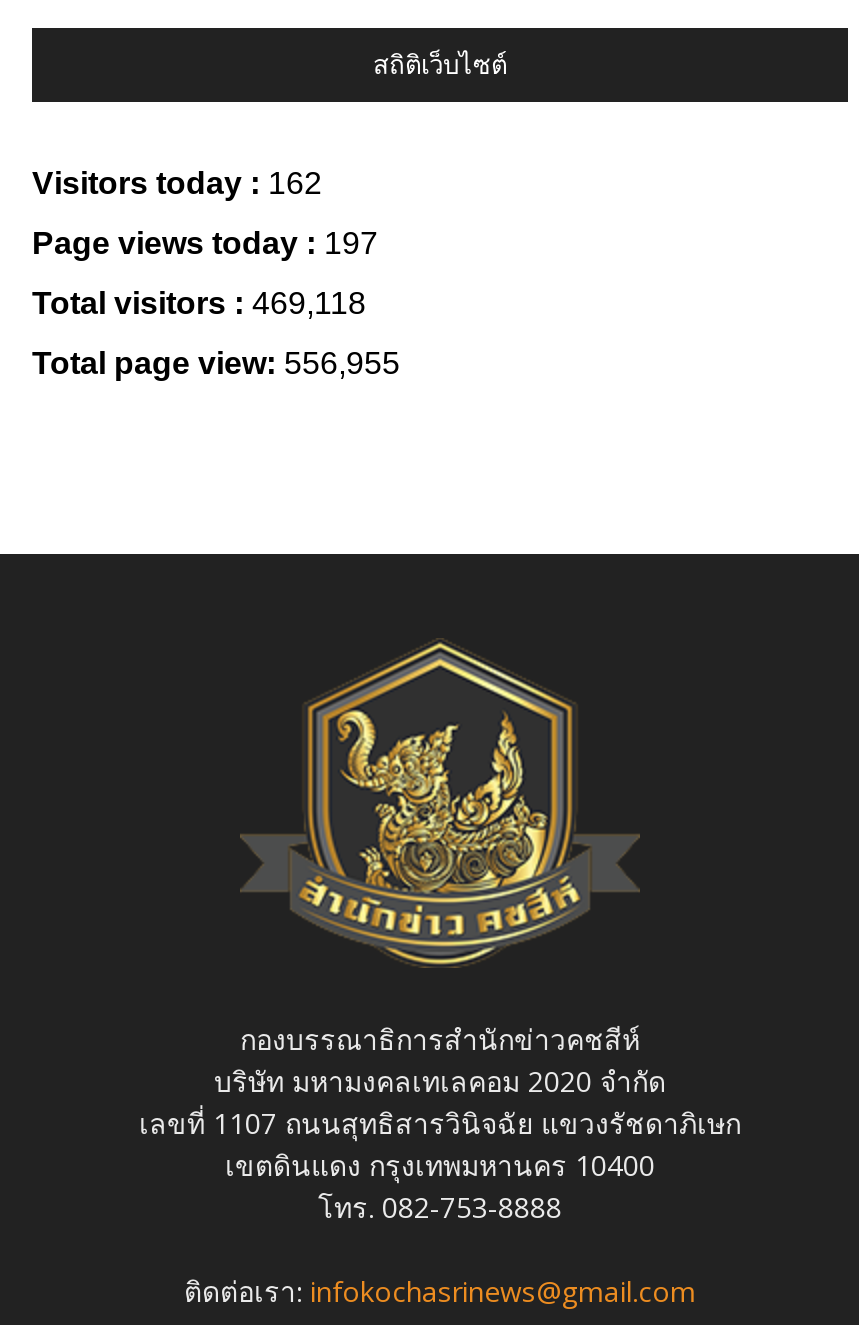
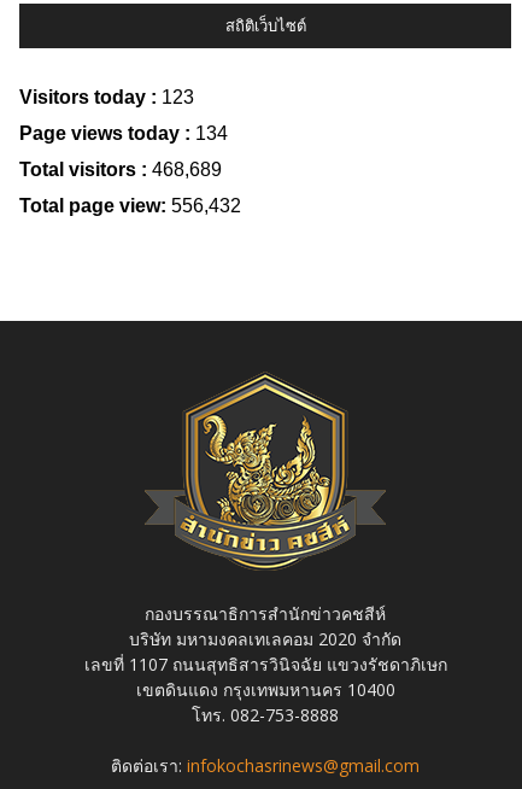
[32,166,322,200] Visitors today : 162 -> [19,87,194,107] Visitors today : 123
[32,226,378,260] Page views today : 197 -> [19,123,228,144] Page views today : 134
[32,286,366,320] Total visitors : 469,118 -> [19,159,222,180] Total visitors : 468,689
[32,346,400,380] Total page view: 556,955 -> [19,195,241,216] Total page view: 556,432

